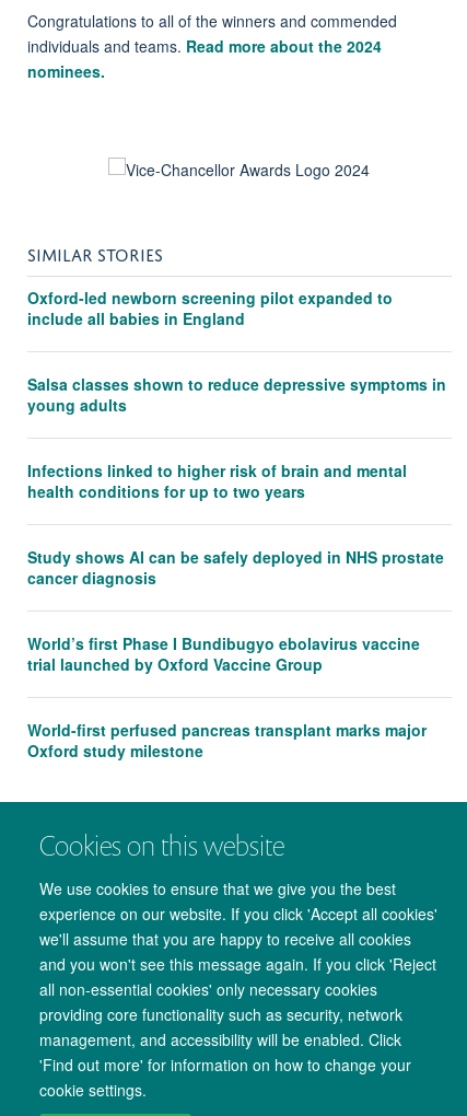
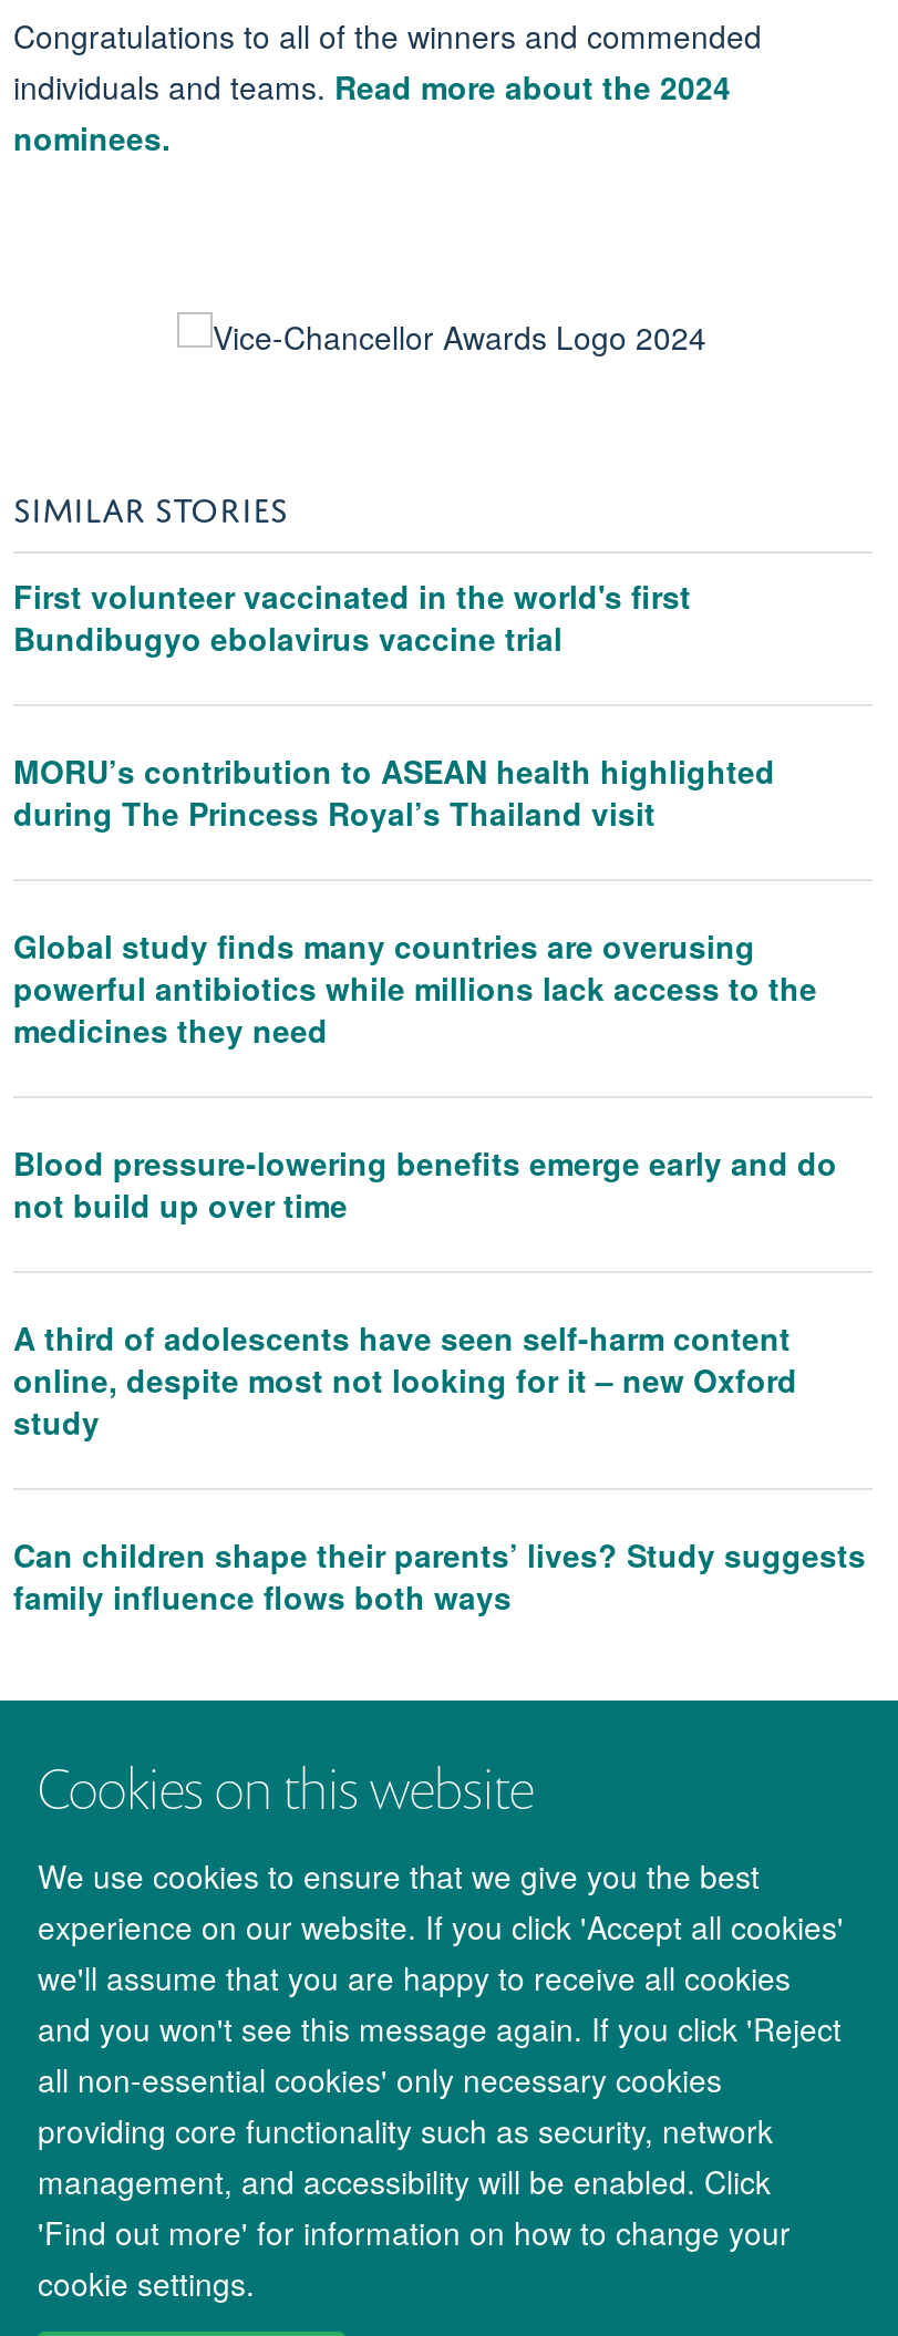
[27,287,393,330] Oxford-led newborn screening pilot expanded to | include all babies in England -> [13,574,691,660] First volunteer vaccinated in the world's first | Bundibugyo ebolavirus vaccine trial
[27,373,446,416] Salsa classes shown to reduce depressive symptoms in | young adults -> [13,749,775,835] MORU’s contribution to ASEAN health highlighted | during The Princess Royal’s Thailand visit
[27,460,407,502] Infections linked to higher risk of brain and mental | health conditions for up to two years -> [13,924,817,1052] Global study finds many countries are overusing | powerful antibiotics while millions lack access to the | medicines they need
[27,546,444,589] Study shows AI can be safely deployed in NHS prostate | cancer diagnosis -> [13,1140,837,1227] Blood pressure-lowering benefits emerge early and do | not build up over time
[27,632,420,675] World’s first Phase I Bundibugyo ebolavirus vaccine | trial launched by Oxford Vaccine Group -> [13,1315,797,1444] A third of adolescents have seen self-harm content | online, despite most not looking for it – new Oxford | study
[27,719,427,761] World-first perfused pancreas transplant marks major | Oxford study milestone -> [13,1532,866,1618] Can children shape their parents’ lives? Study suggests | family influence flows both ways

